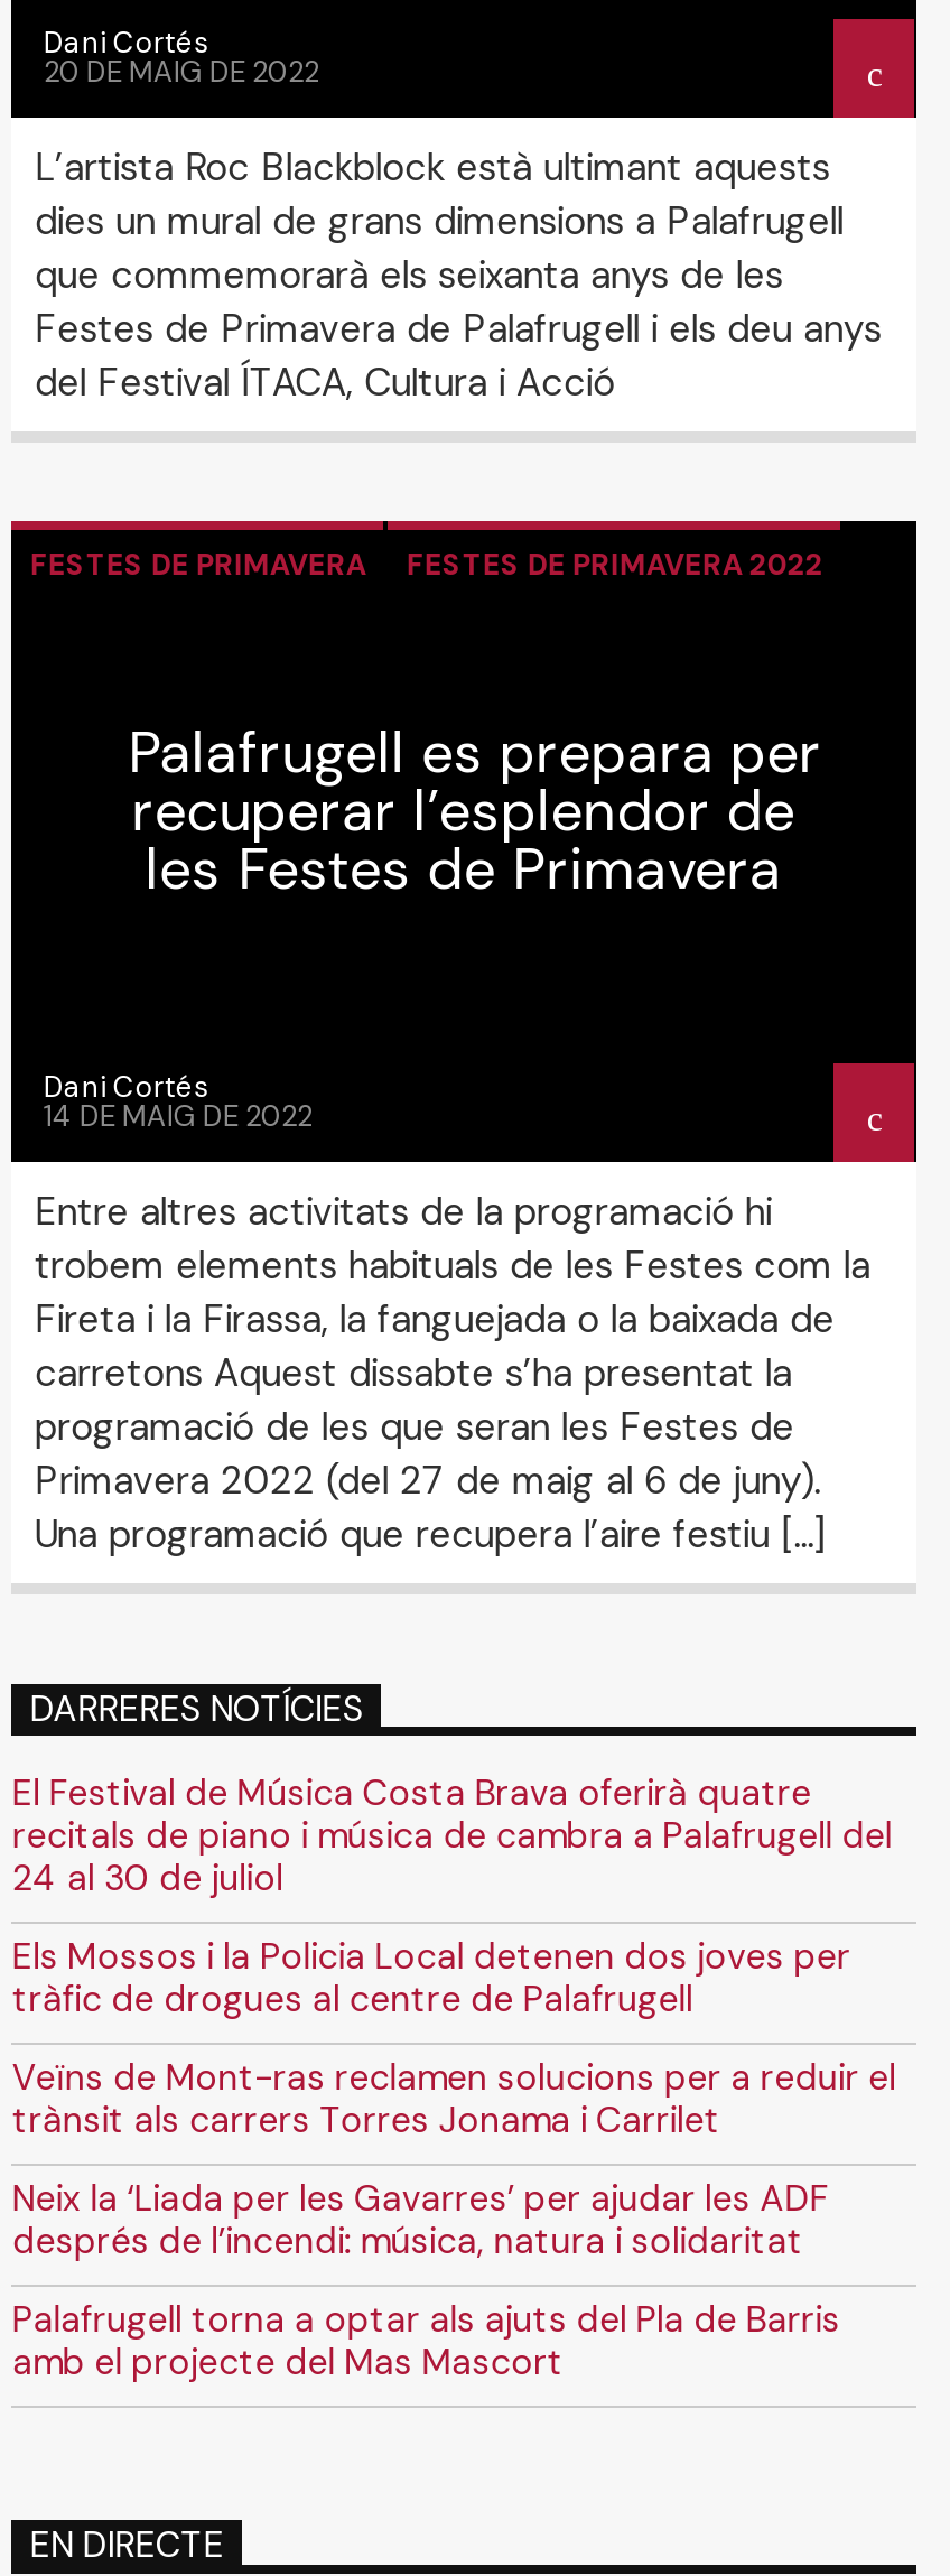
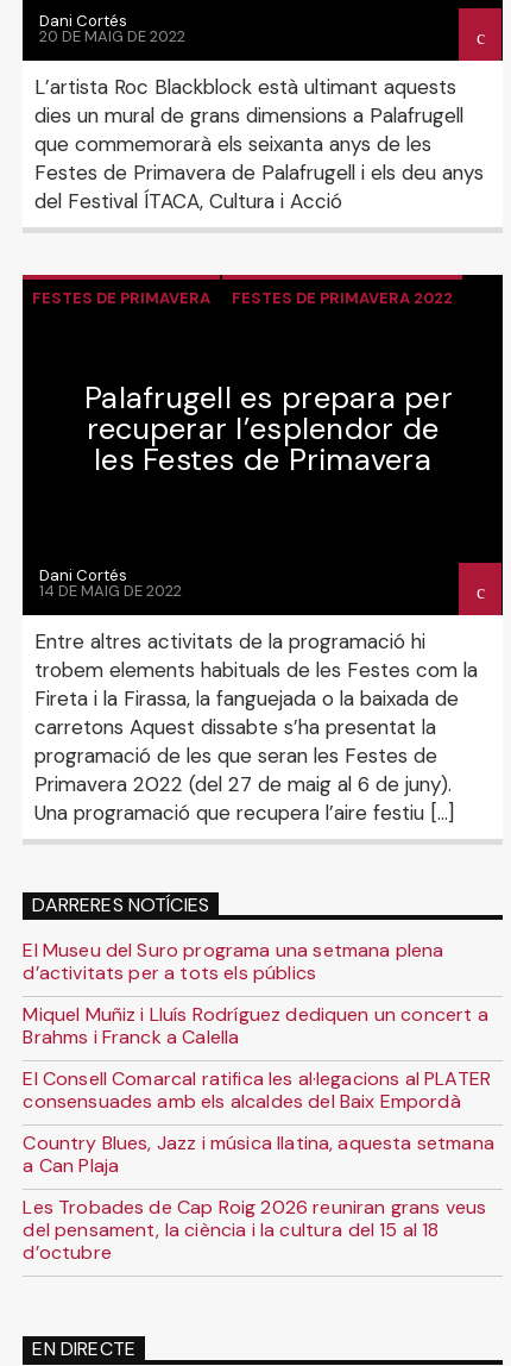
[12,1770,892,1903] El Festival de Música Costa Brava oferirà quatre | recitals de piano i música de cambra a Palafrugell del | 24 al 30 de juliol -> [23,938,444,986] El Museu del Suro programa una setmana plena | d’activitats per a tots els públics
[12,1934,851,2024] Els Mossos i la Policia Local detenen dos joves per | tràfic de drogues al centre de Palafrugell -> [23,1002,488,1050] Miquel Muñiz i Lluís Rodríguez dediquen un concert a | Brahms i Franck a Calella
[12,2055,896,2145] Veïns de Mont-ras reclamen solucions per a reduir el | trànsit als carrers Torres Jonama i Carrilet -> [23,1067,491,1114] El Consell Comarcal ratifica les al·legacions al PLATER | consensuades amb els alcaldes del Baix Empordà
[12,2176,828,2266] Neix la ‘Liada per les Gavarres’ per ajudar les ADF | després de l’incendi: música, natura i solidaritat -> [23,1131,494,1179] Country Blues, Jazz i música llatina, aquesta setmana | a Can Plaja
[12,2297,840,2387] Palafrugell torna a optar als ajuts del Pla de Barris | amb el projecte del Mas Mascort -> [23,1195,486,1265] Les Trobades de Cap Roig 2026 reuniran grans veus | del pensament, la ciència i la cultura del 15 al 18 | d’octubre

